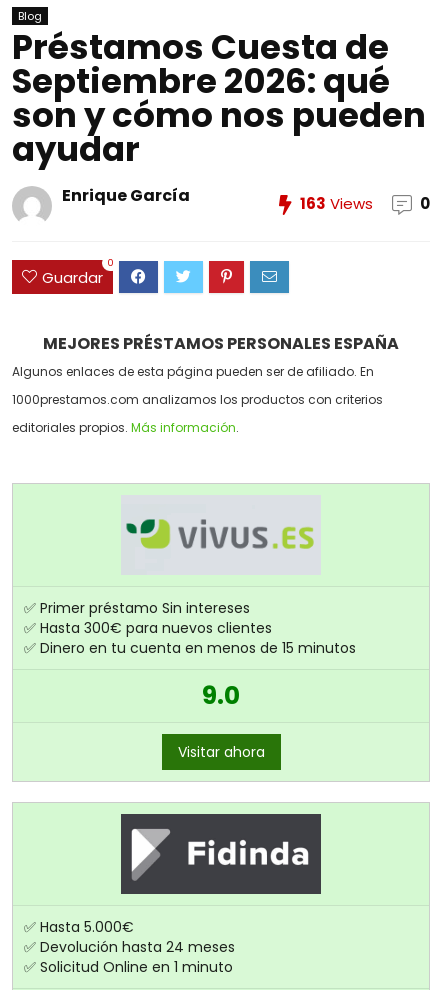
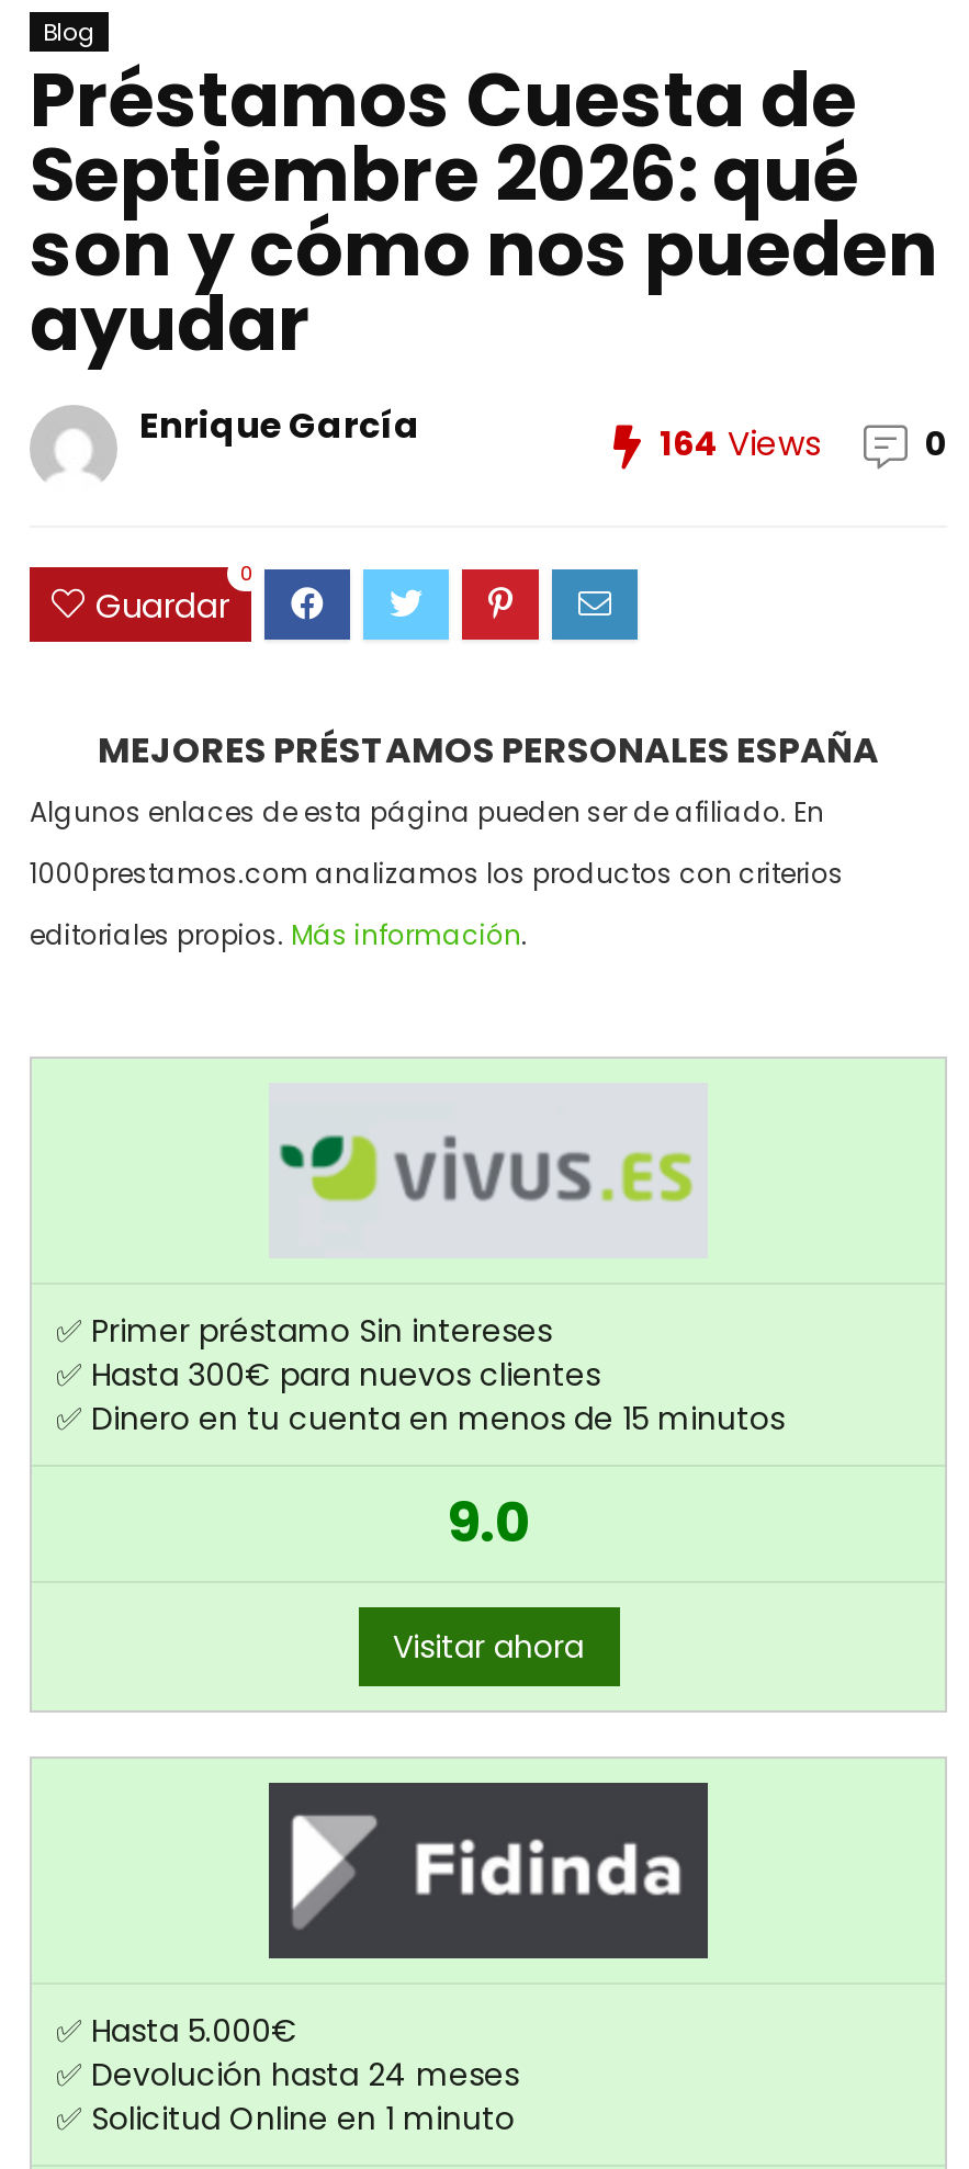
[300,193,373,214] 163 Views -> [660,421,822,467] 164 Views

